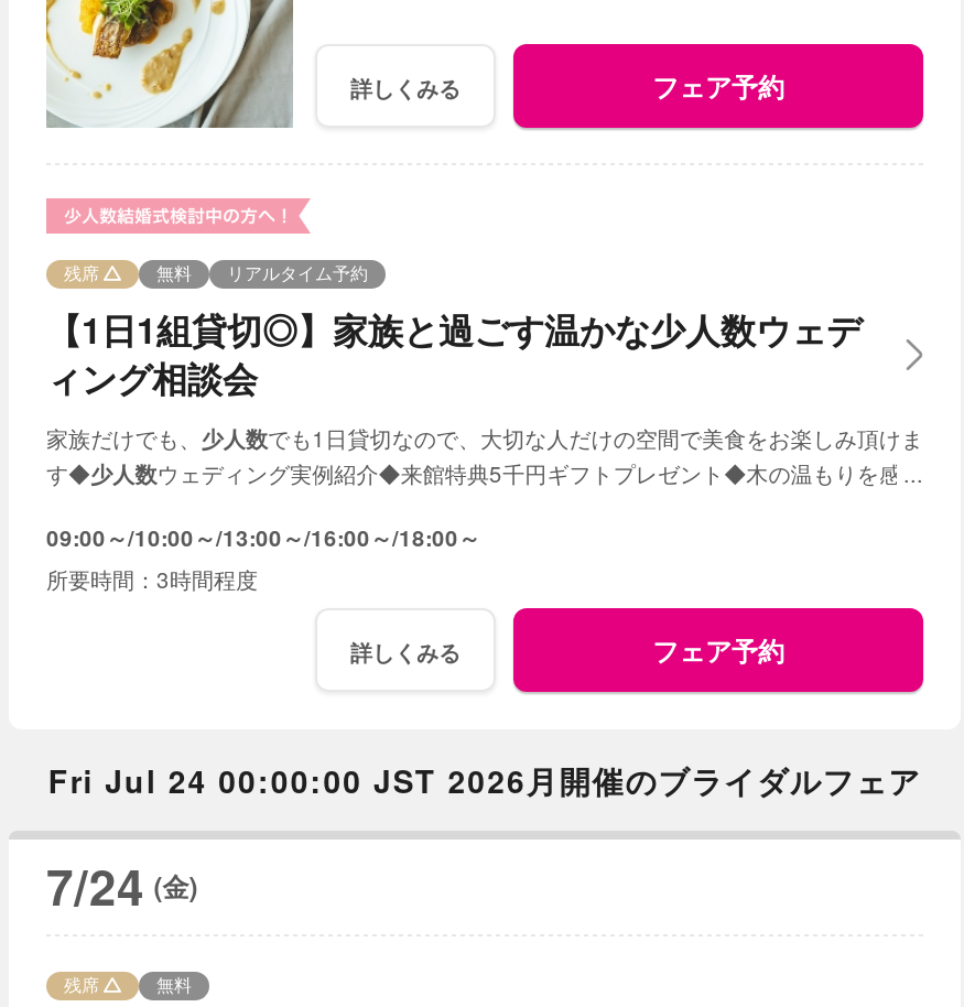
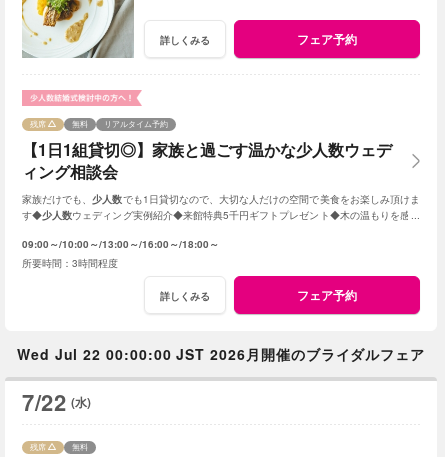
[48,757,921,801] Fri Jul 24 00:00:00 JST 2026月開催のブライダルフェア -> [17,344,425,364] Wed Jul 22 00:00:00 JST 2026月開催のブライダルフェア
[46,851,198,921] 7/24 (金) -> [22,386,91,418] 7/22 (水)

